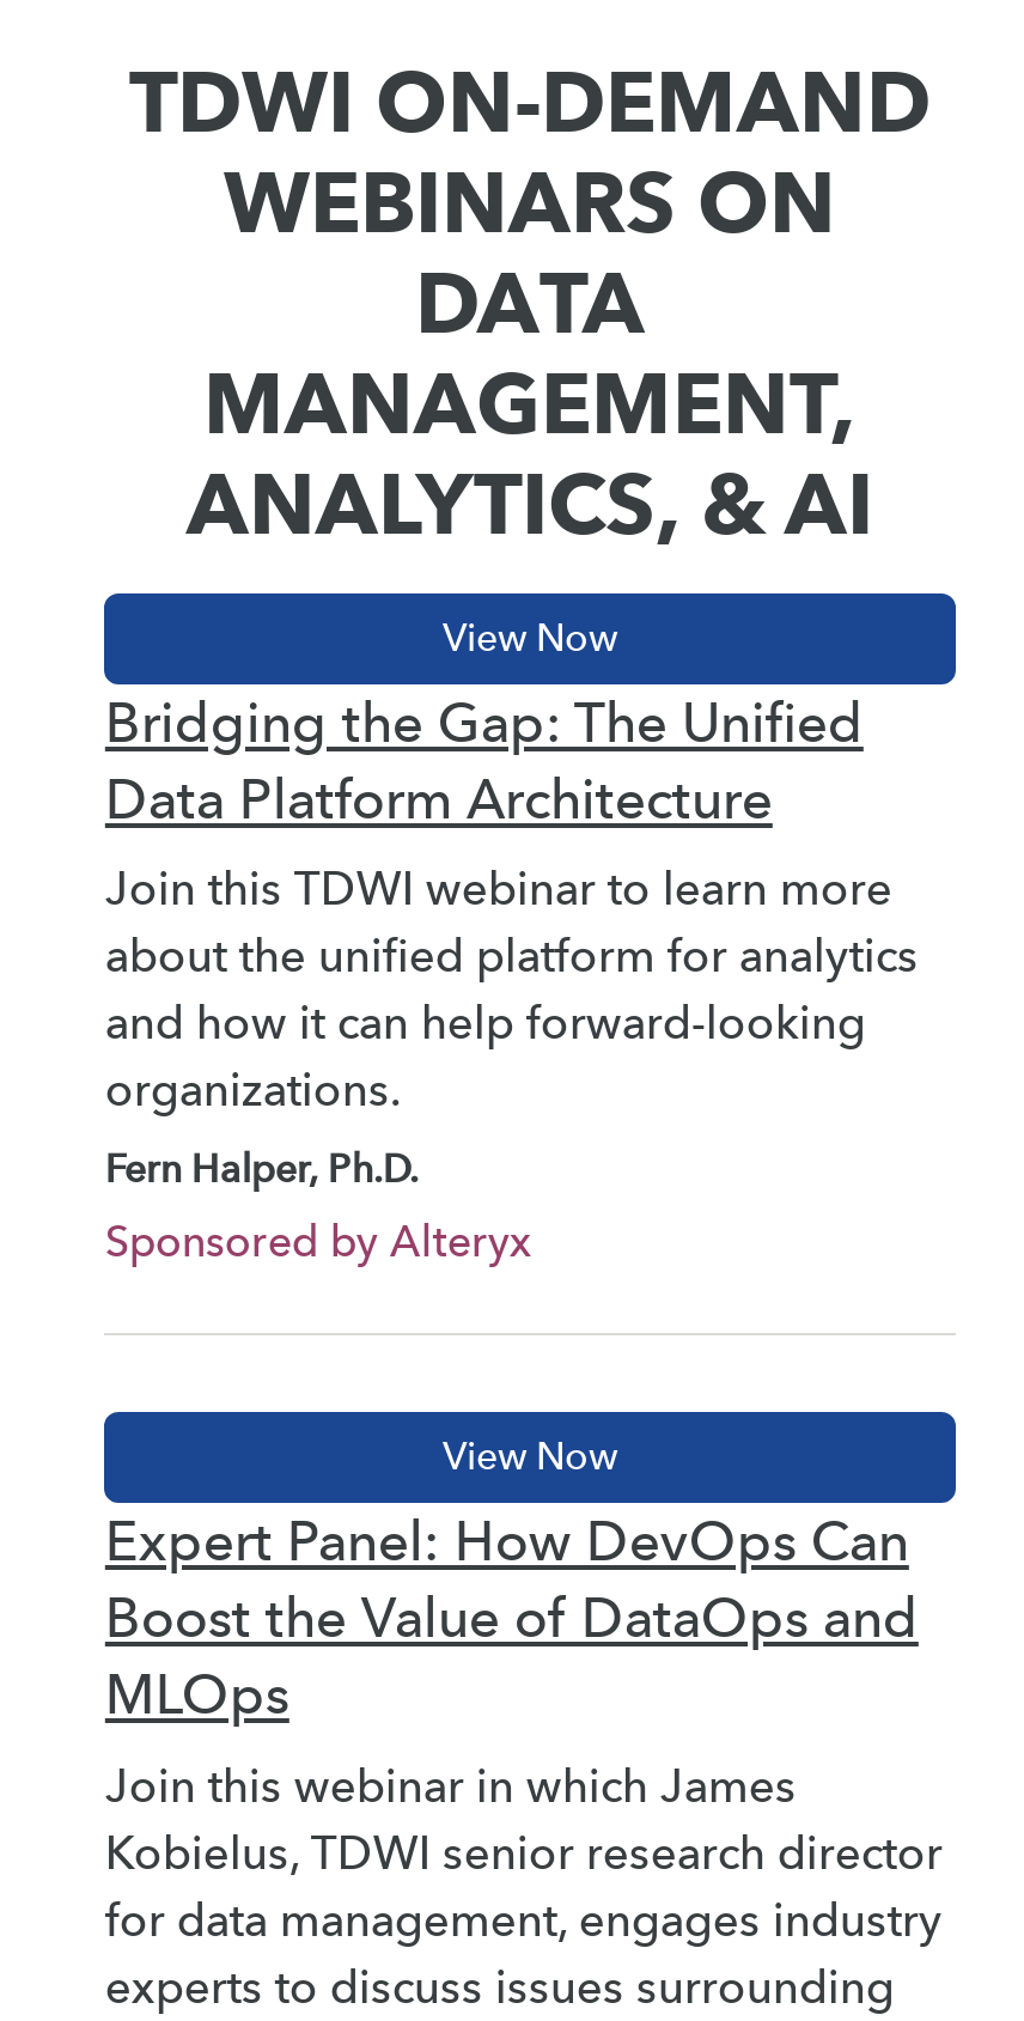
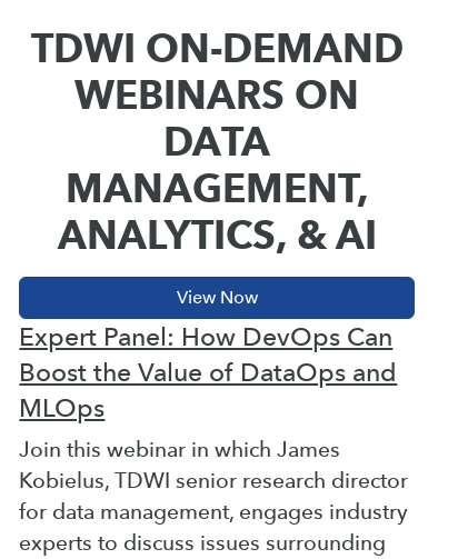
[105,689,918,1268] Bridging the Gap: The Unified | Data Platform Architecture | Join this TDWI webinar to learn more | about the unified platform for analytics | and how it can help forward-looking | organizations. | Fern Halper, Ph.D. | Sponsored by Alteryx -> none

